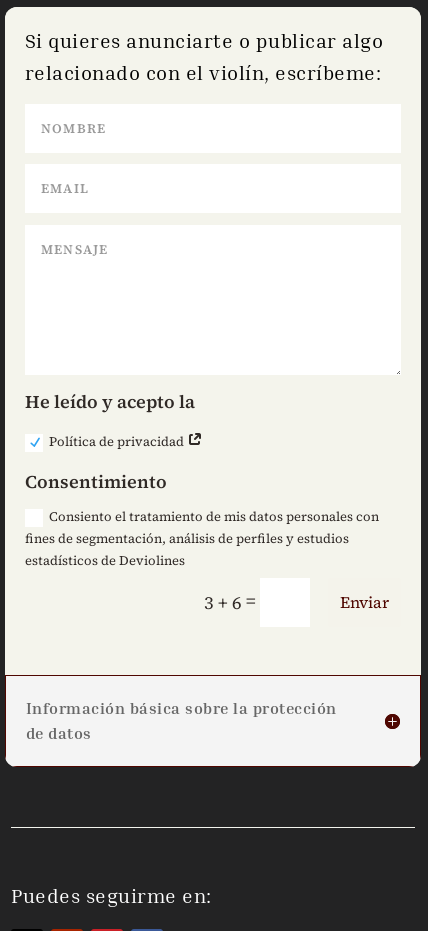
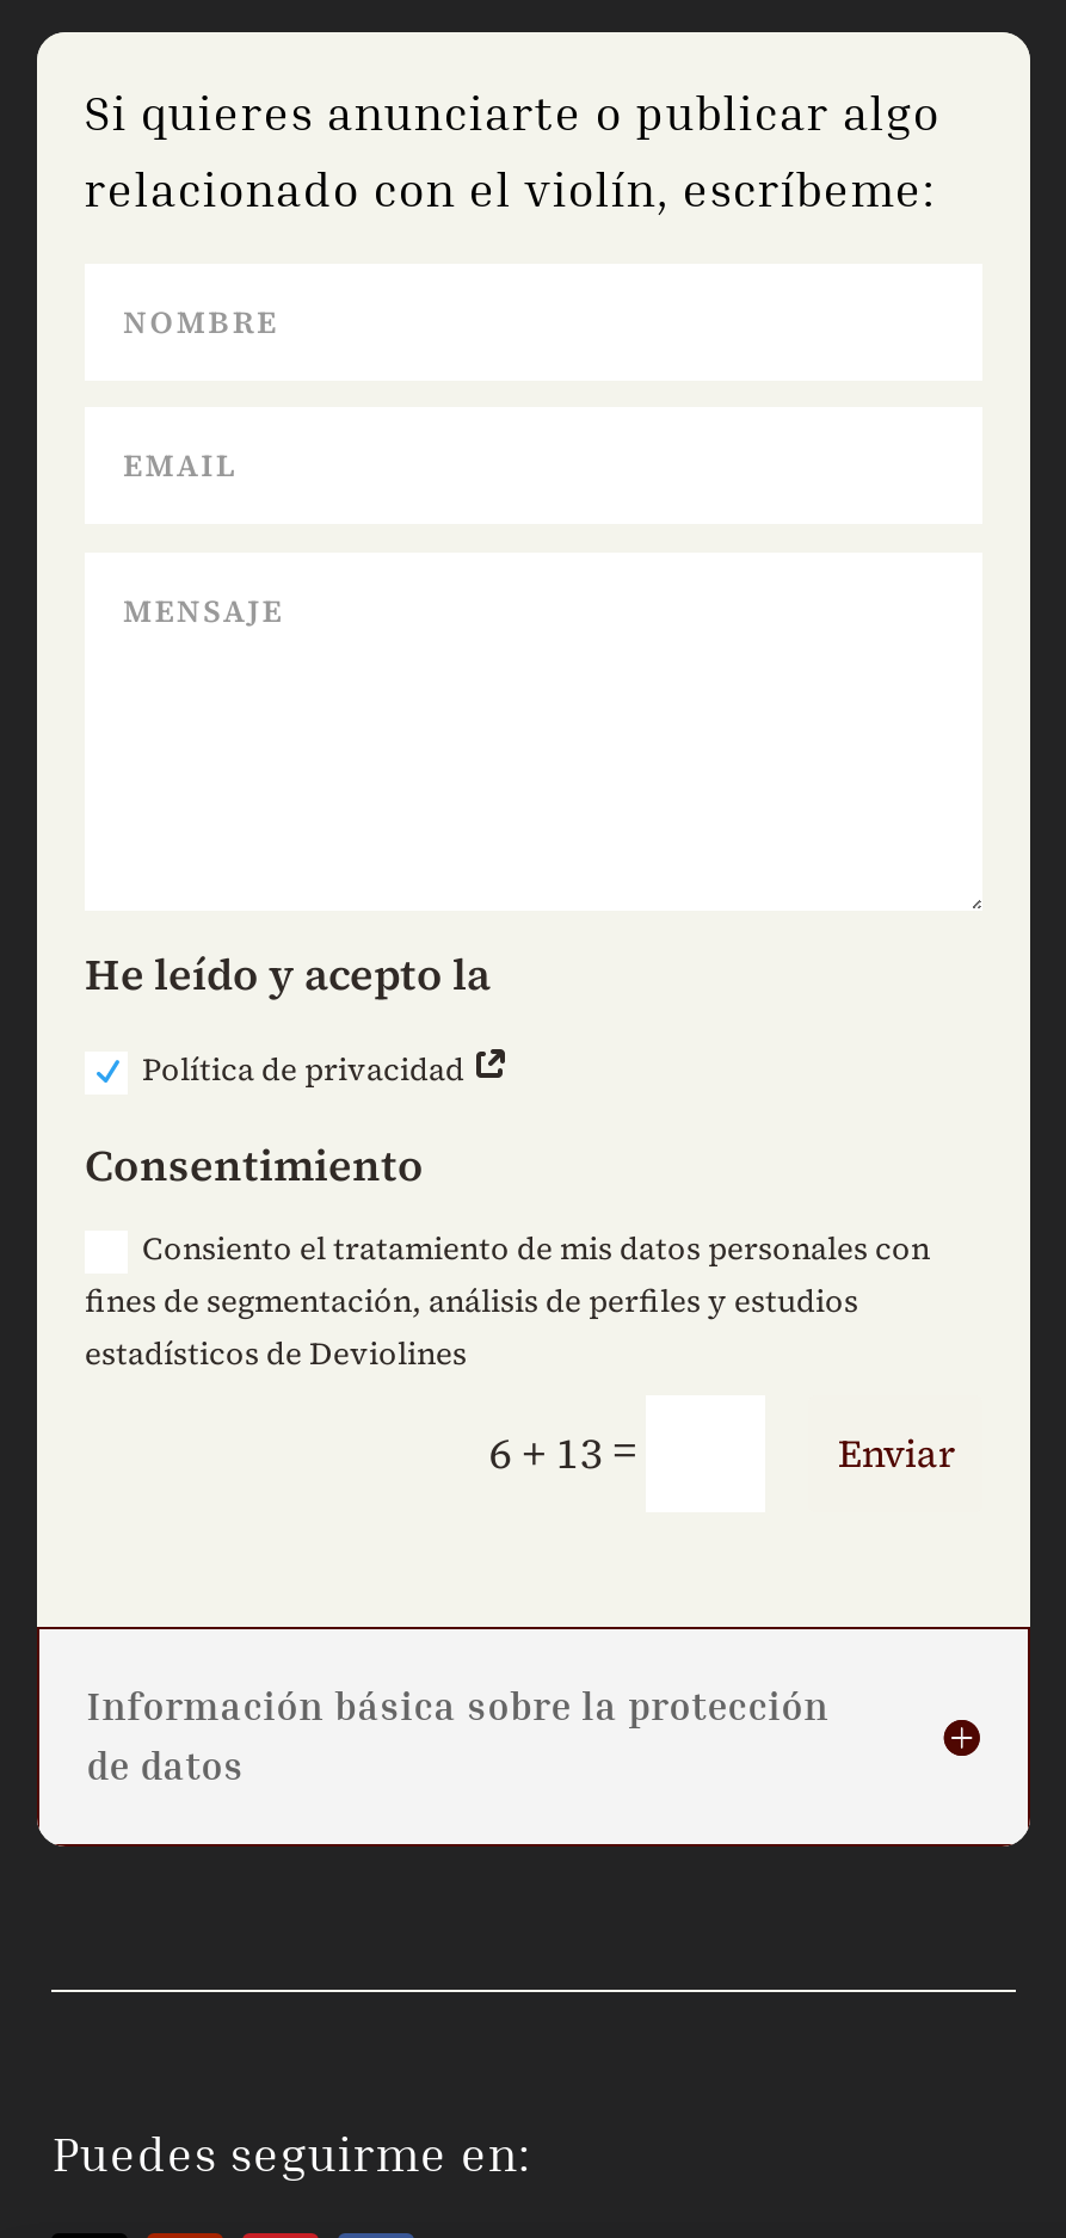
[204,588,260,615] 3 + 6 = -> [489,1419,647,1483] 6 + 13 =

